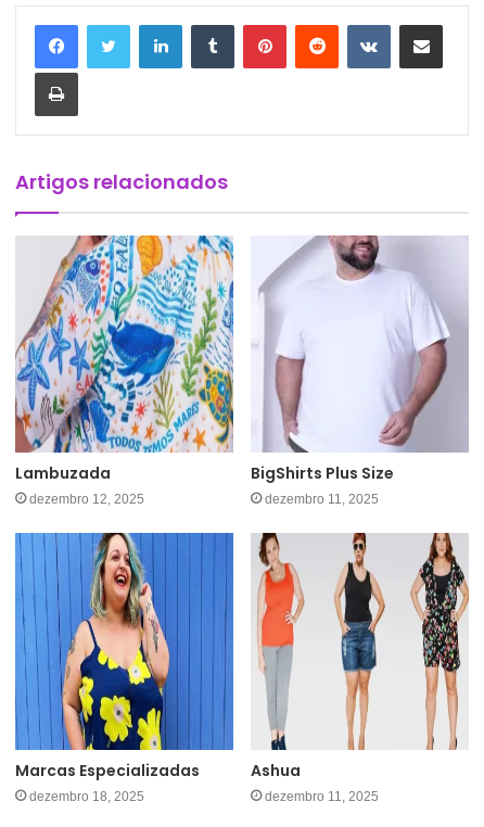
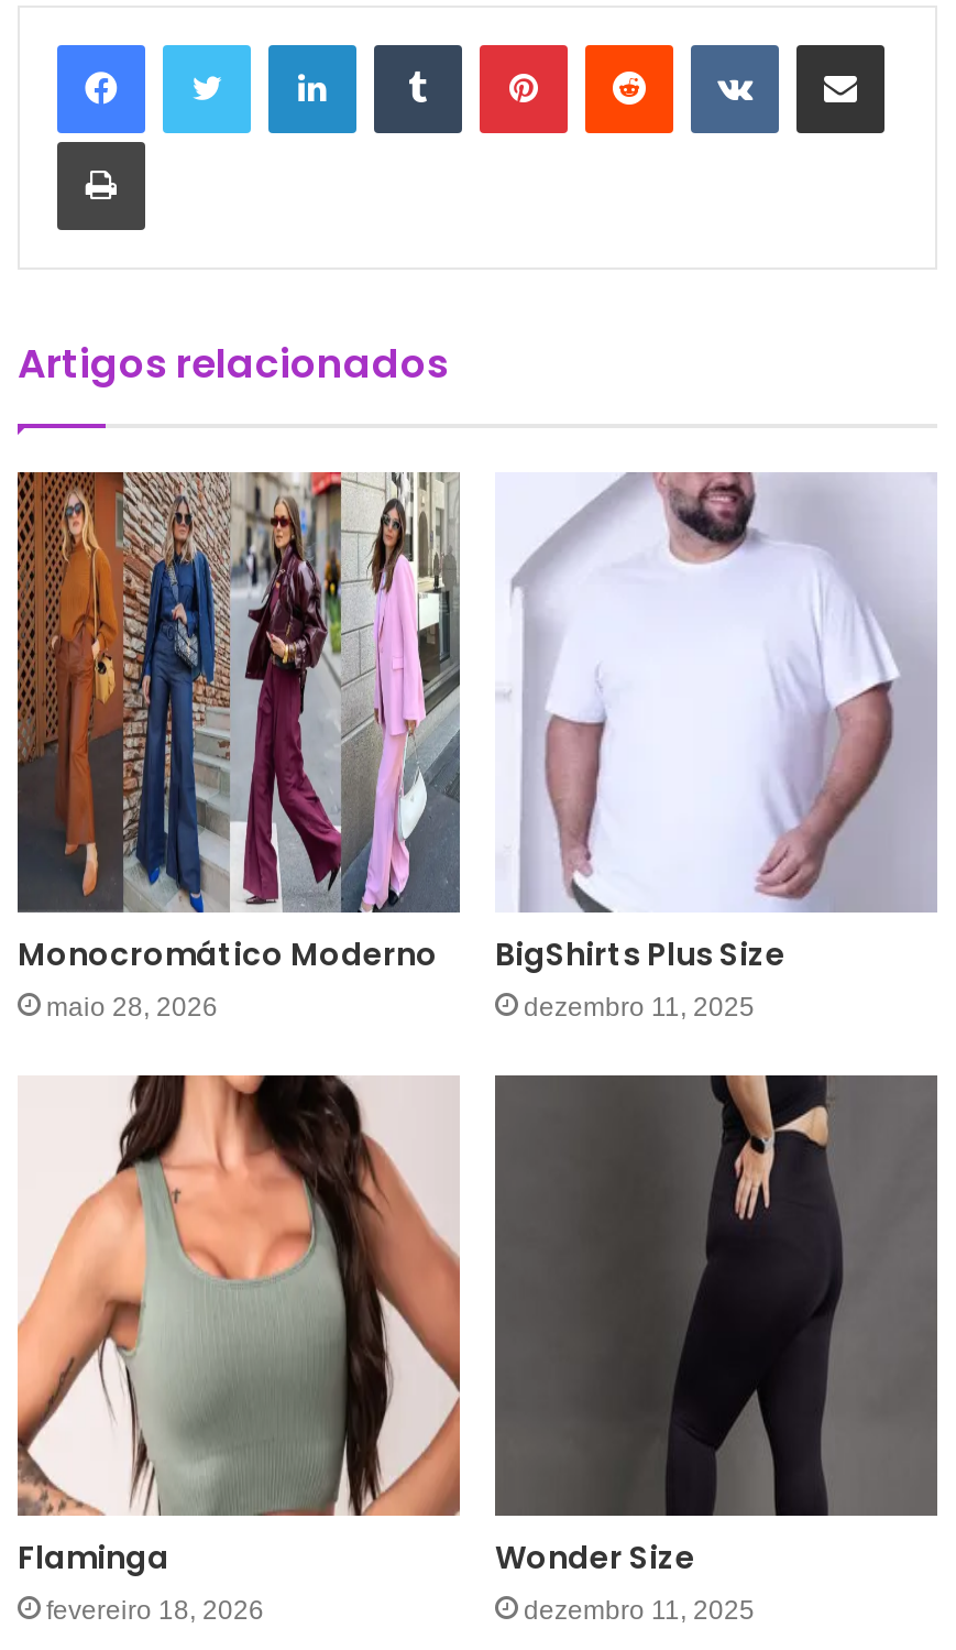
[14,234,234,507] [image] | Lambuzada | dezembro 12, 2025 -> [15,470,462,1022] [image] | Monocromático Moderno | maio 28, 2026
[14,532,234,804] [image] | Marcas Especializadas | dezembro 18, 2025 -> [15,1073,462,1626] [image] | Flaminga | fevereiro 18, 2026
[251,533,470,781] [image] | Ashua -> [493,1073,939,1579] [image] | Wonder Size

